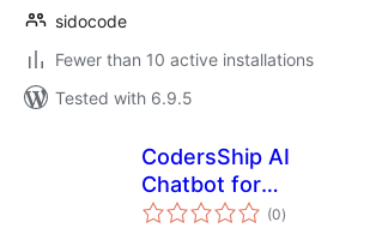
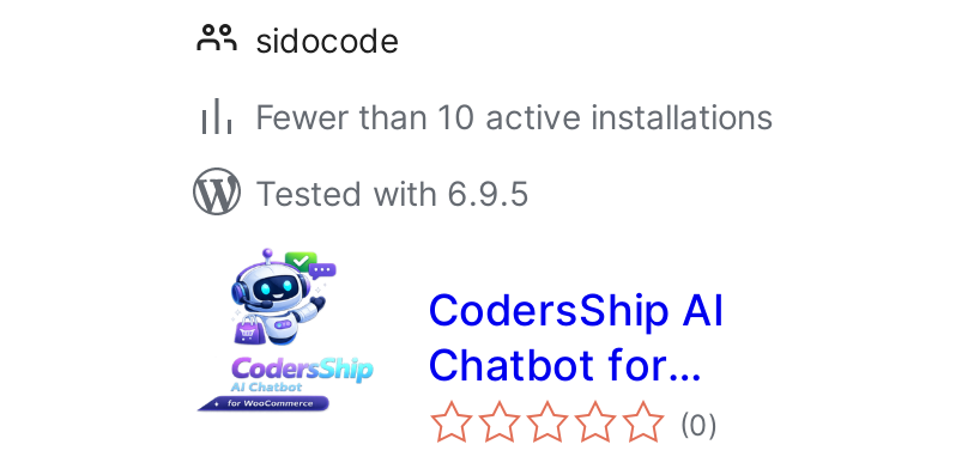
none -> [195,246,375,414] [image]

